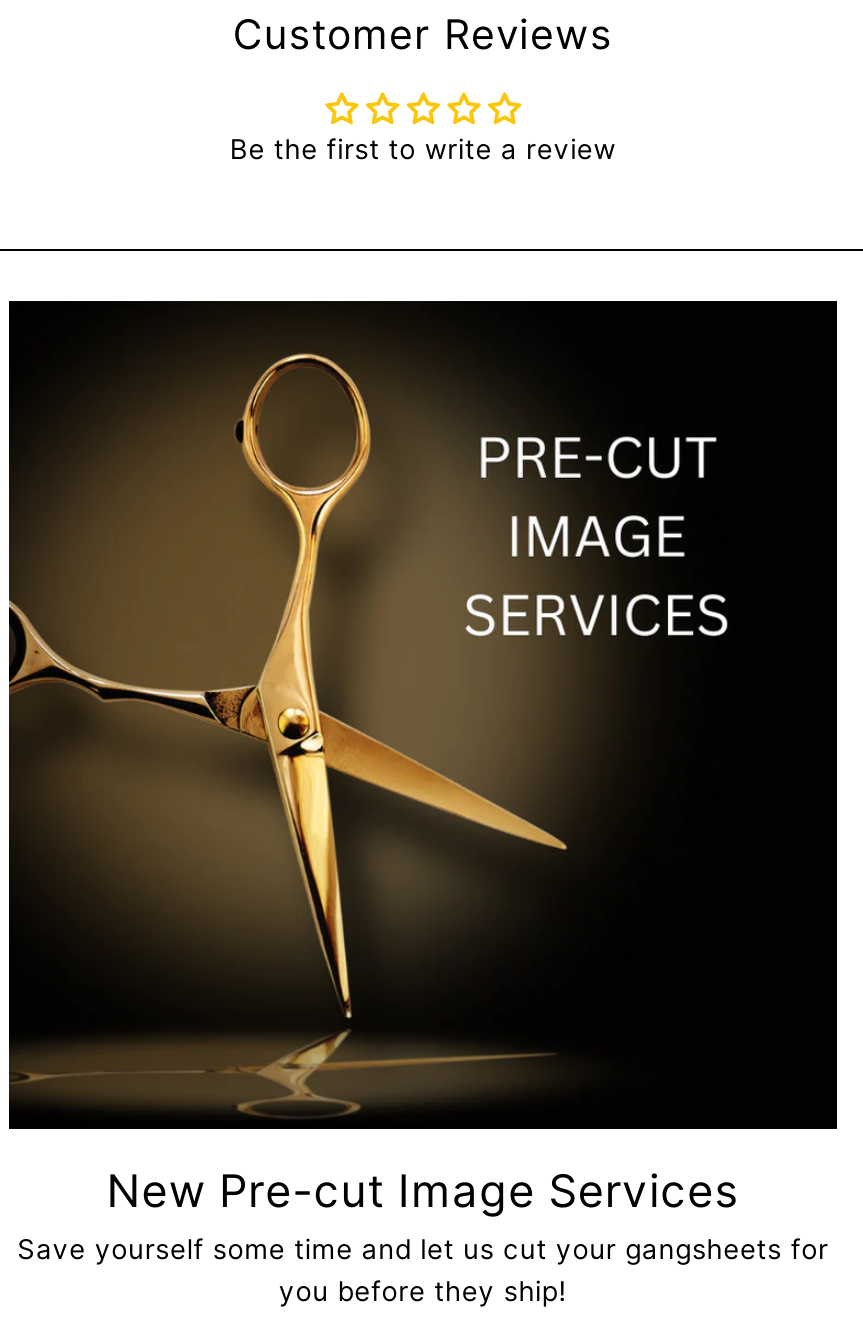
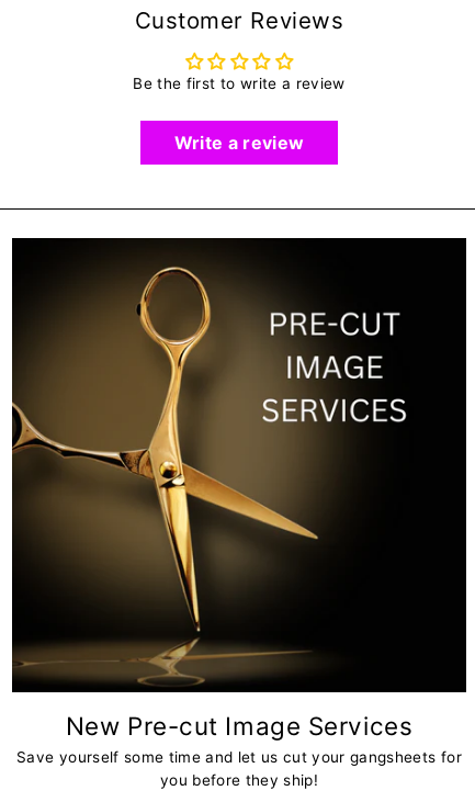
none -> [174,132,304,154] Write a review

